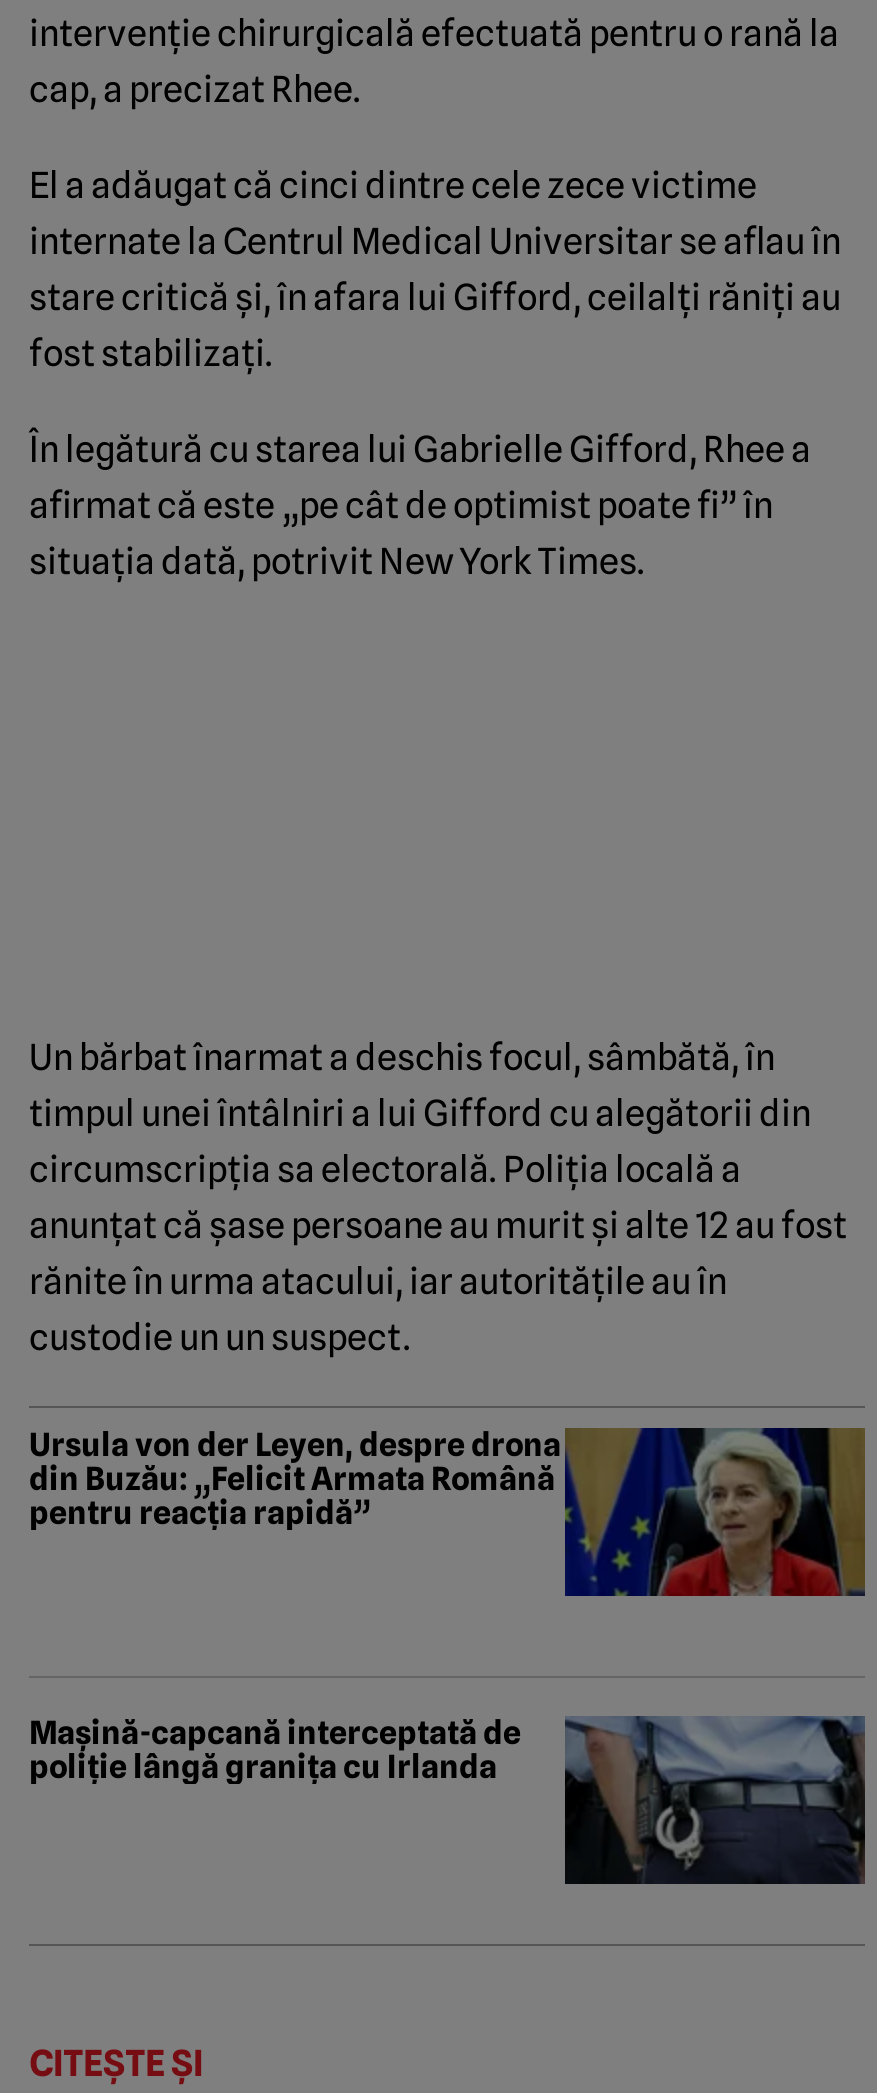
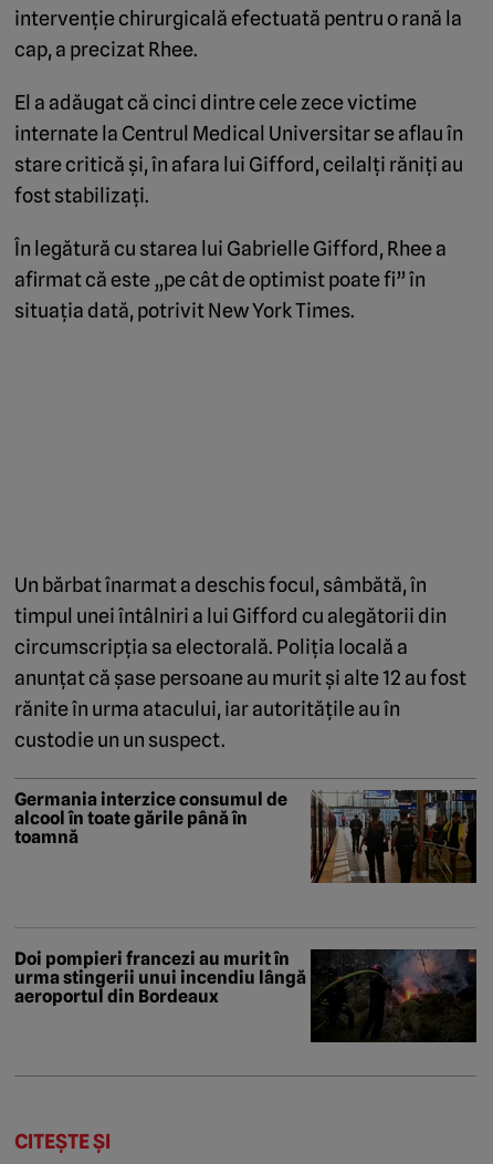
[29,1425,867,1598] [image] | Ursula von der Leyen, despre drona | din Buzău: „Felicit Armata Română | pentru reacția rapidă” -> [14,789,478,884] [image] | Germania interzice consumul de | alcool în toate gările până în | toamnă
[29,1713,867,1884] [image] | Mașină-capcană interceptată de | poliție lângă granița cu Irlanda -> [14,948,478,1042] [image] | Doi pompieri francezi au murit în | urma stingerii unui incendiu lângă | aeroportul din Bordeaux

